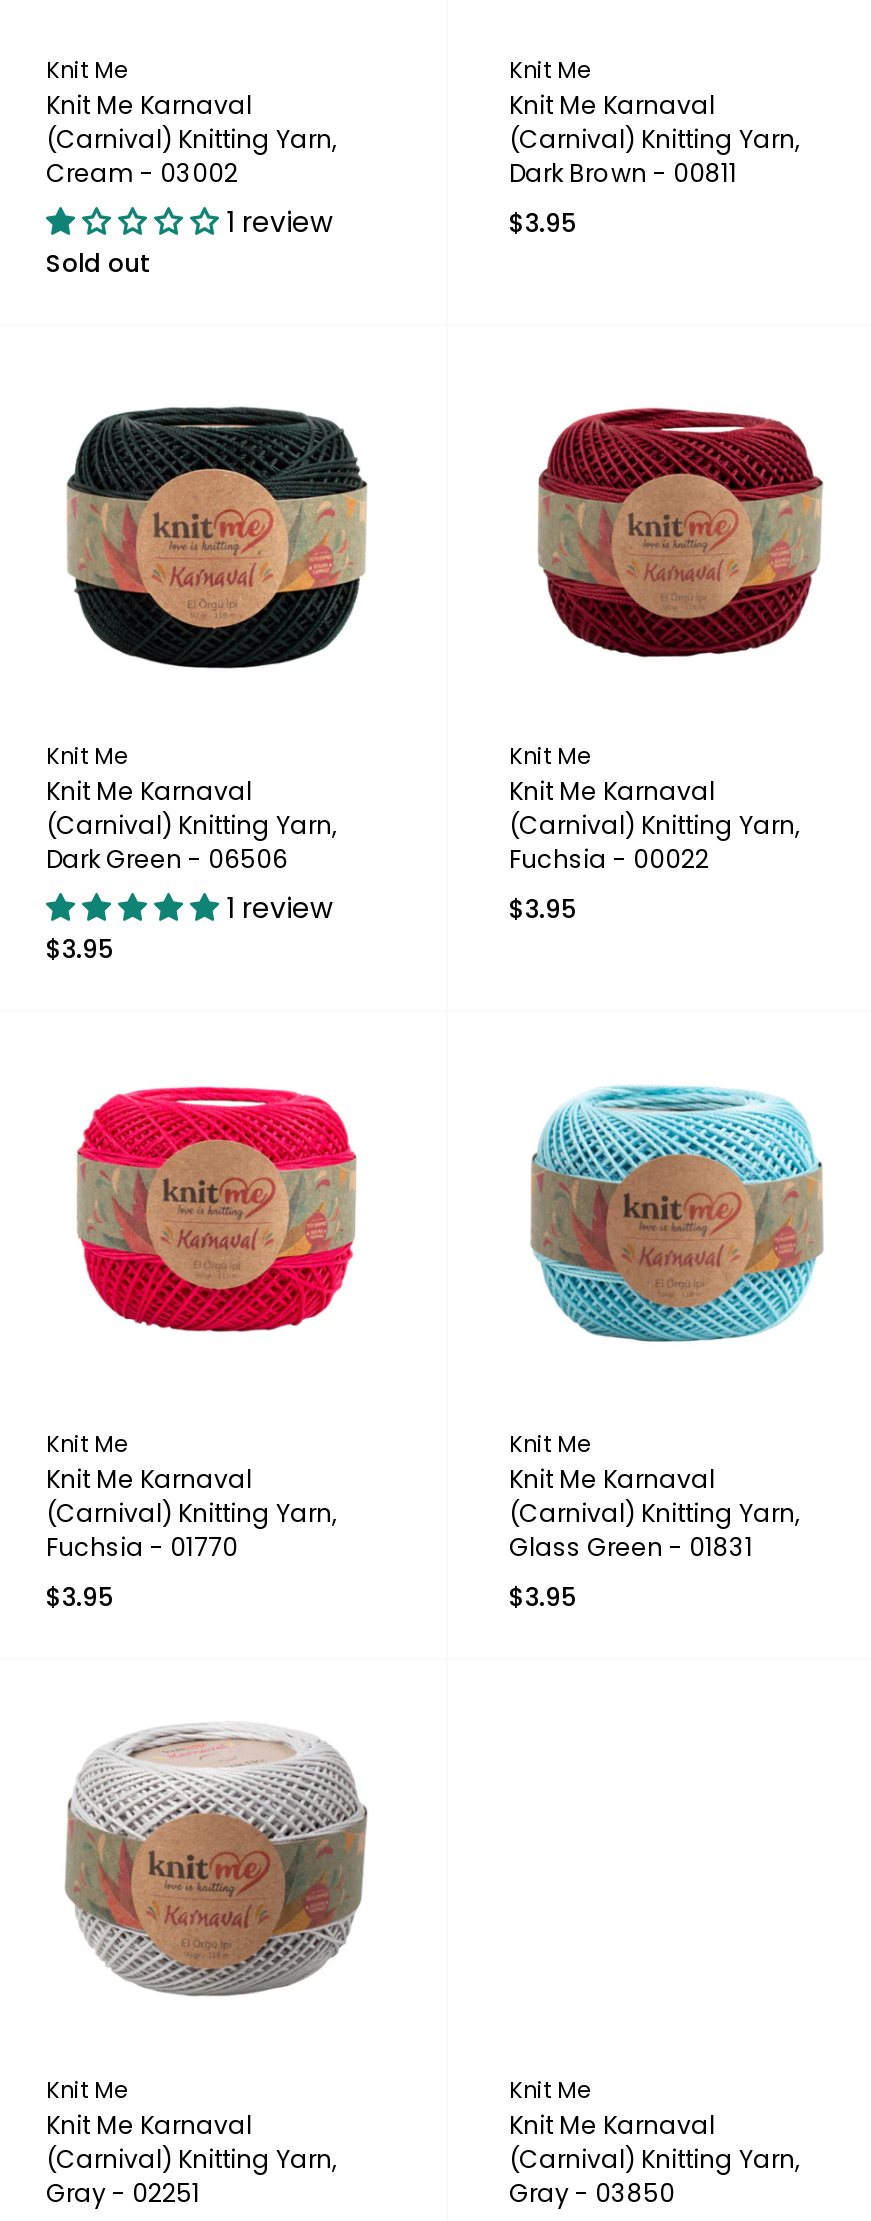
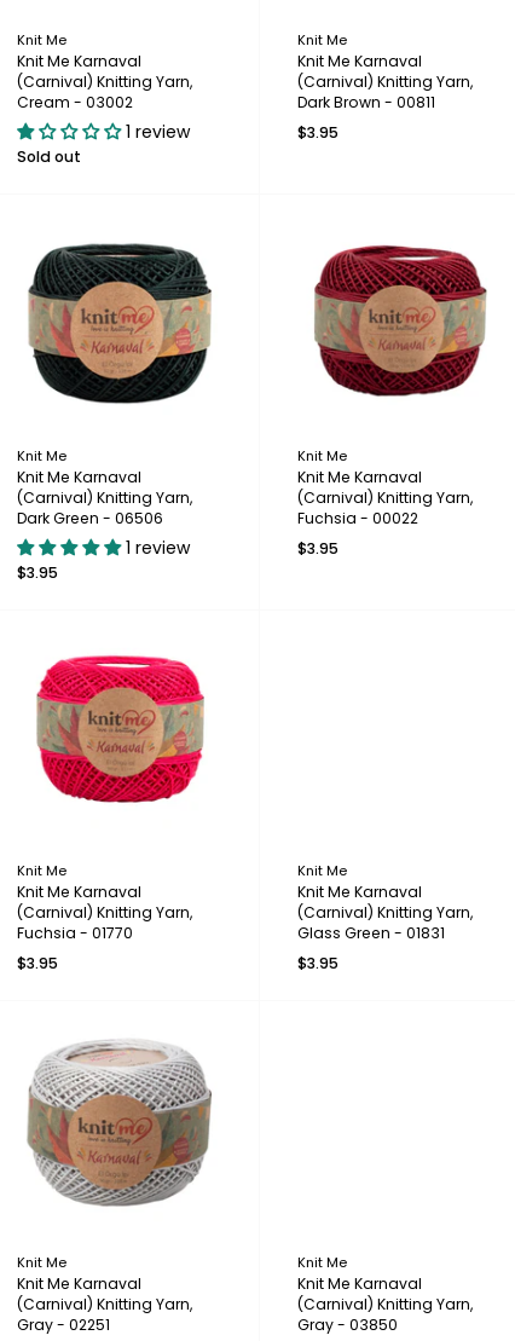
[530,1085,824,1343] [image] -> none

